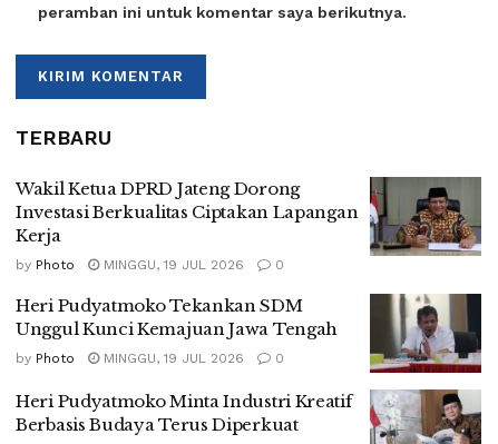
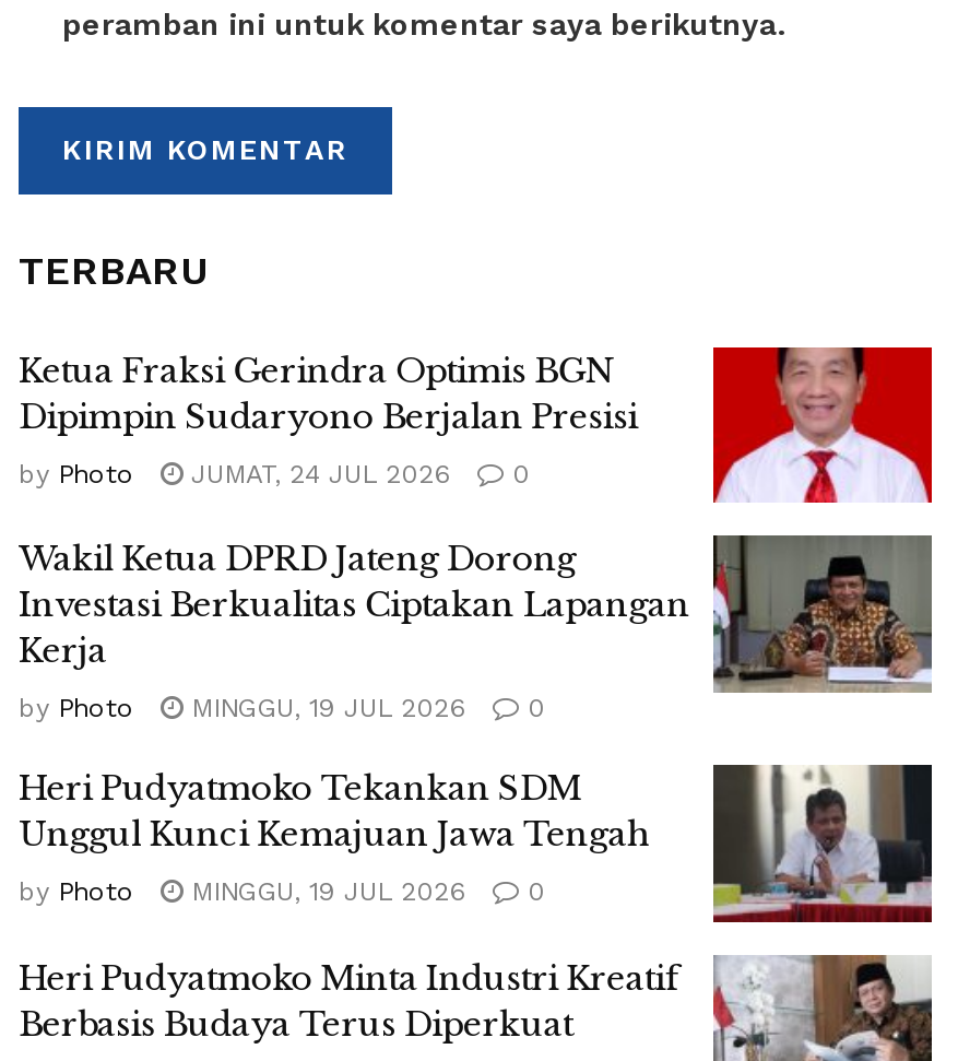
none -> [19,345,934,505] [image] | Ketua Fraksi Gerindra Optimis BGN | Dipimpin Sudaryono Berjalan Presisi | by Photo | JUMAT, 24 JUL 2026 | 0

